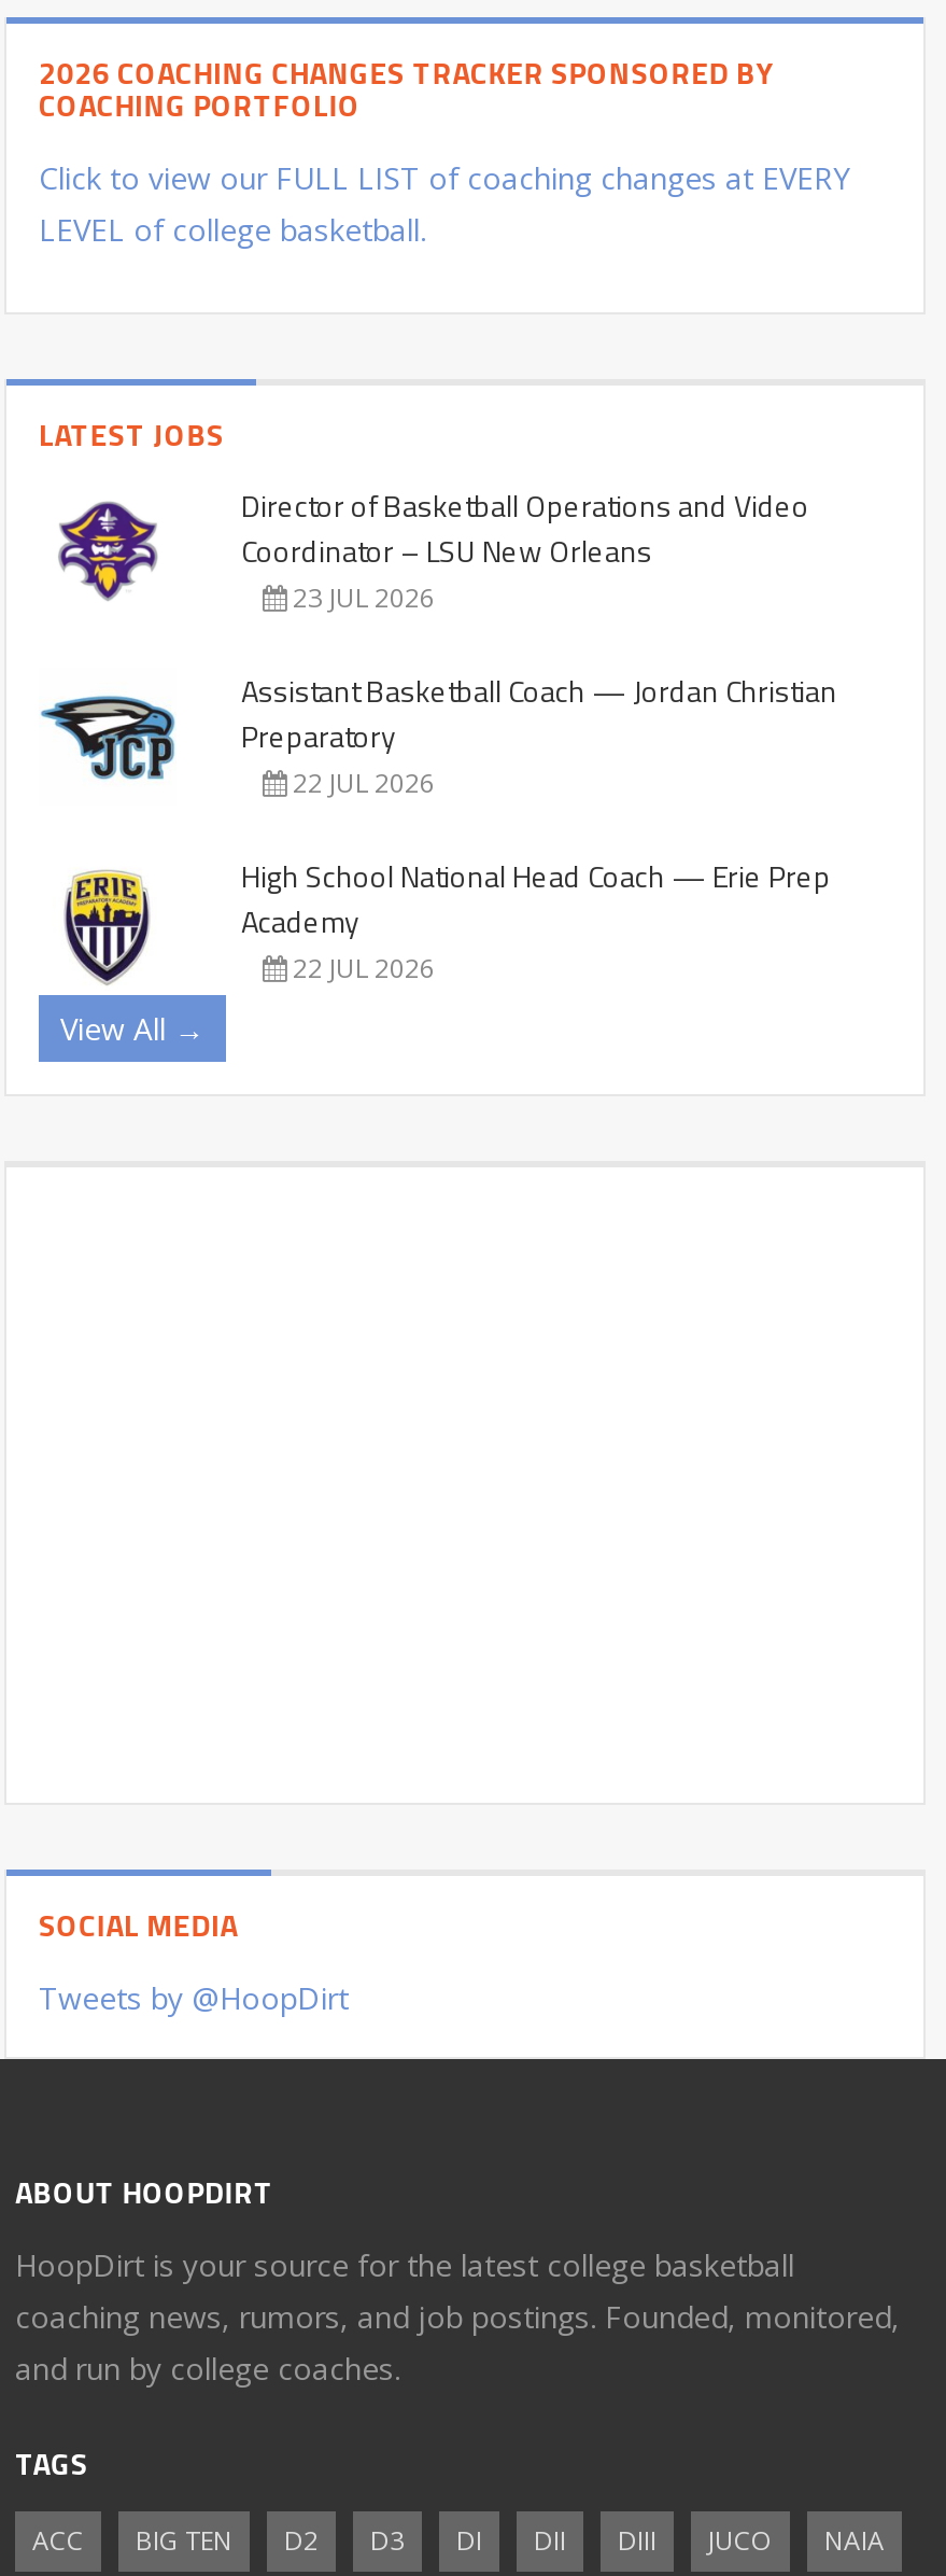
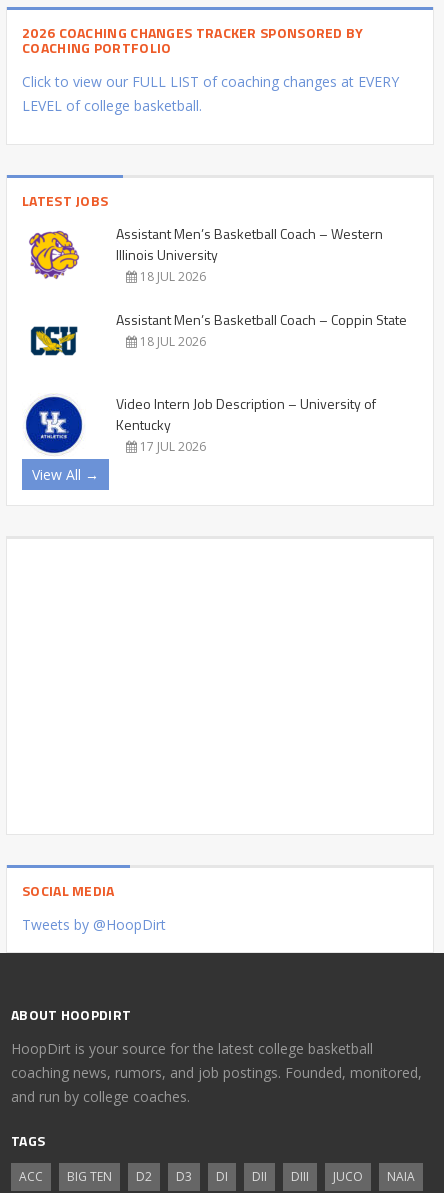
[56,482,809,616] [image] | Director of Basketball Operations and Video | Coordinator – LSU New Orleans | 23 JUL 2026 -> [28,223,383,285] [image] | Assistant Men’s Basketball Coach – Western | Illinois University | 18 JUL 2026
[39,667,837,801] [image] | Assistant Basketball Coach — Jordan Christian | Preparatory | 22 JUL 2026 -> [24,309,407,359] [image] | Assistant Men’s Basketball Coach – Coppin State | 18 JUL 2026
[47,852,831,986] [image] | High School National Head Coach — Erie Prep | Academy | 22 JUL 2026 -> [25,393,376,455] [image] | Video Intern Job Description – University of | Kentucky | 17 JUL 2026

